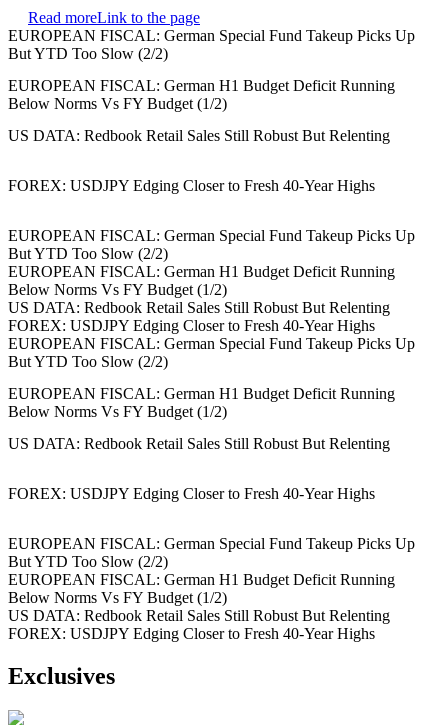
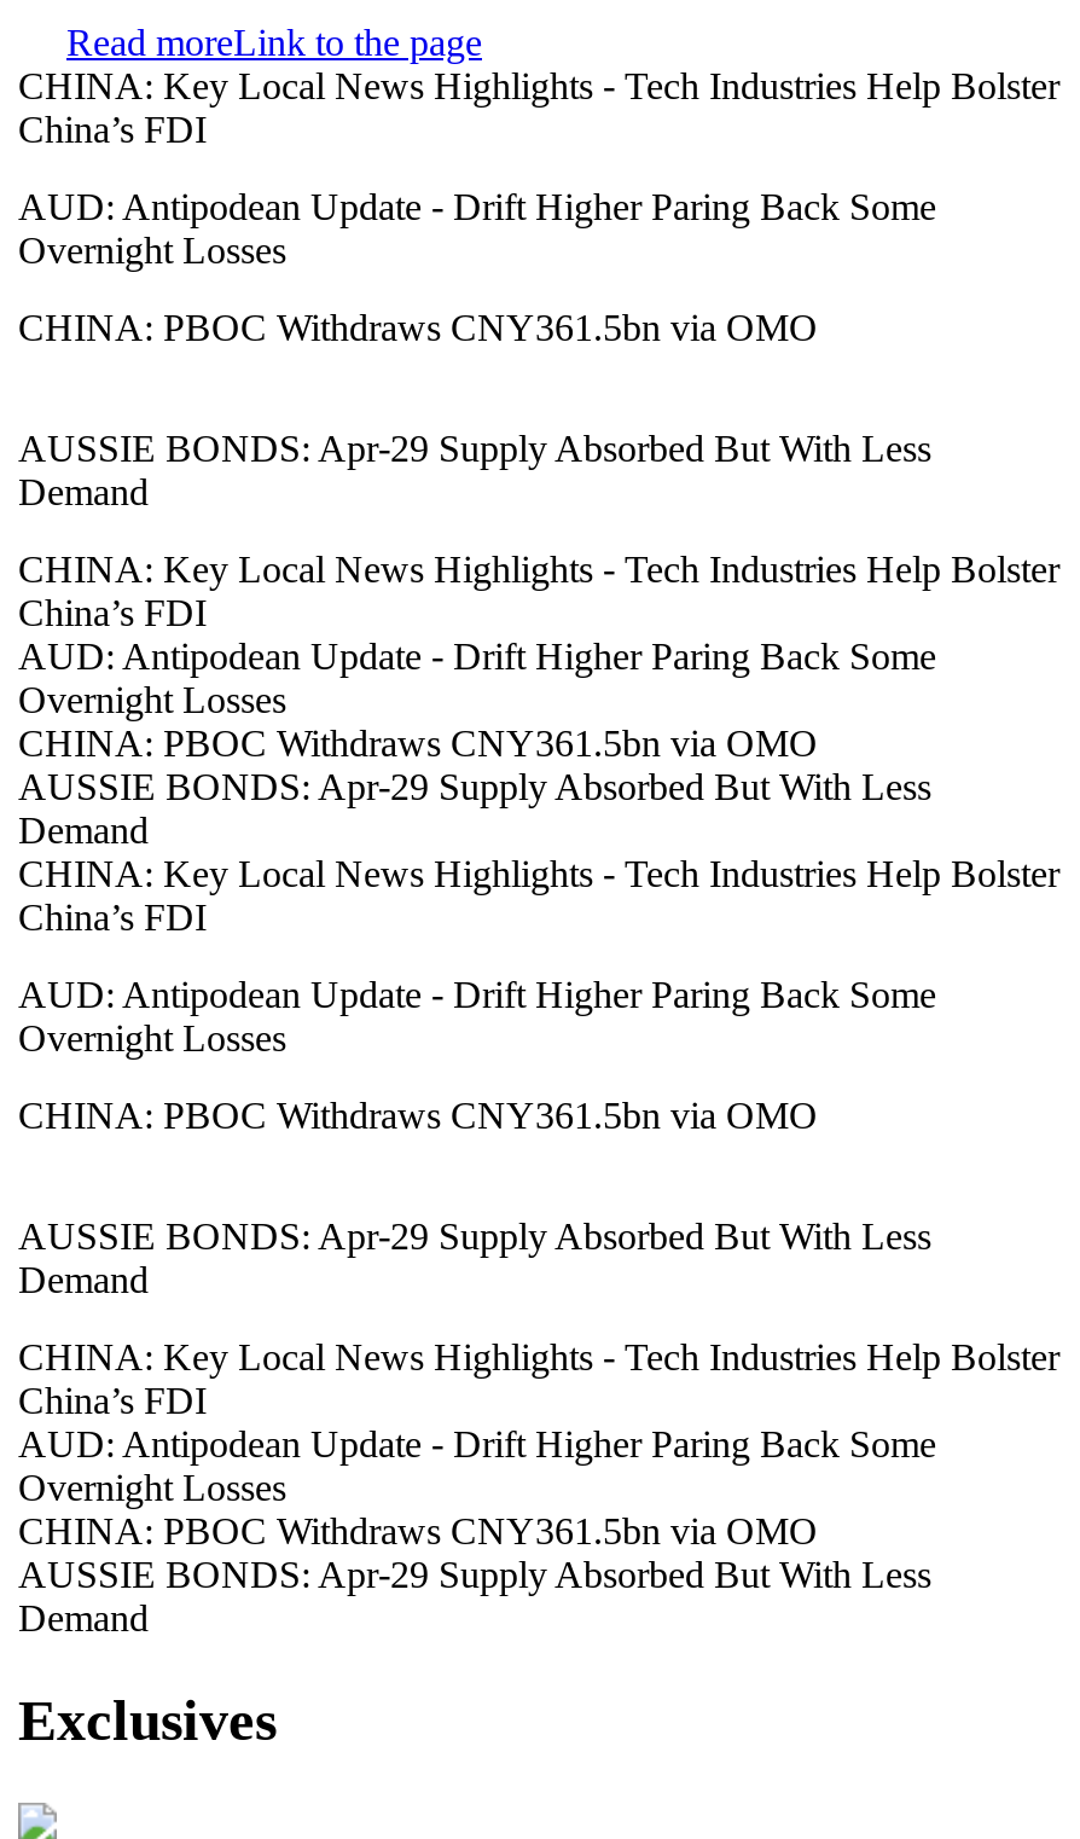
[8,27,415,62] EUROPEAN FISCAL: German Special Fund Takeup Picks Up | But YTD Too Slow (2/2) -> [18,66,1059,150] CHINA: Key Local News Highlights - Tech Industries Help Bolster | China’s FDI
[8,77,395,112] EUROPEAN FISCAL: German H1 Budget Deficit Running | Below Norms Vs FY Budget (1/2) -> [18,187,936,271] AUD: Antipodean Update - Drift Higher Paring Back Some | Overnight Losses
[8,127,390,144] US DATA: Redbook Retail Sales Still Robust But Relenting -> [18,307,818,348] CHINA: PBOC Withdraws CNY361.5bn via OMO
[8,177,375,194] FOREX: USDJPY Edging Closer to Fresh 40-Year Highs -> [18,428,931,513] AUSSIE BONDS: Apr-29 Supply Absorbed But With Less | Demand
[8,227,415,370] EUROPEAN FISCAL: German Special Fund Takeup Picks Up | But YTD Too Slow (2/2) | EUROPEAN FISCAL: German H1 Budget Deficit Running | Below Norms Vs FY Budget (1/2) | US DATA: Redbook Retail Sales Still Robust But Relenting | FOREX: USDJPY Edging Closer to Fresh 40-Year Highs | EUROPEAN FISCAL: German Special Fund Takeup Picks Up | But YTD Too Slow (2/2) -> [18,549,1059,938] CHINA: Key Local News Highlights - Tech Industries Help Bolster | China’s FDI | AUD: Antipodean Update - Drift Higher Paring Back Some | Overnight Losses | CHINA: PBOC Withdraws CNY361.5bn via OMO | AUSSIE BONDS: Apr-29 Supply Absorbed But With Less | Demand | CHINA: Key Local News Highlights - Tech Industries Help Bolster | China’s FDI
[8,385,395,420] EUROPEAN FISCAL: German H1 Budget Deficit Running | Below Norms Vs FY Budget (1/2) -> [18,974,936,1059] AUD: Antipodean Update - Drift Higher Paring Back Some | Overnight Losses
[8,435,390,452] US DATA: Redbook Retail Sales Still Robust But Relenting -> [18,1095,818,1136] CHINA: PBOC Withdraws CNY361.5bn via OMO
[8,485,375,502] FOREX: USDJPY Edging Closer to Fresh 40-Year Highs -> [18,1216,931,1301] AUSSIE BONDS: Apr-29 Supply Absorbed But With Less | Demand
[8,535,415,642] EUROPEAN FISCAL: German Special Fund Takeup Picks Up | But YTD Too Slow (2/2) | EUROPEAN FISCAL: German H1 Budget Deficit Running | Below Norms Vs FY Budget (1/2) | US DATA: Redbook Retail Sales Still Robust But Relenting | FOREX: USDJPY Edging Closer to Fresh 40-Year Highs -> [18,1337,1059,1639] CHINA: Key Local News Highlights - Tech Industries Help Bolster | China’s FDI | AUD: Antipodean Update - Drift Higher Paring Back Some | Overnight Losses | CHINA: PBOC Withdraws CNY361.5bn via OMO | AUSSIE BONDS: Apr-29 Supply Absorbed But With Less | Demand

